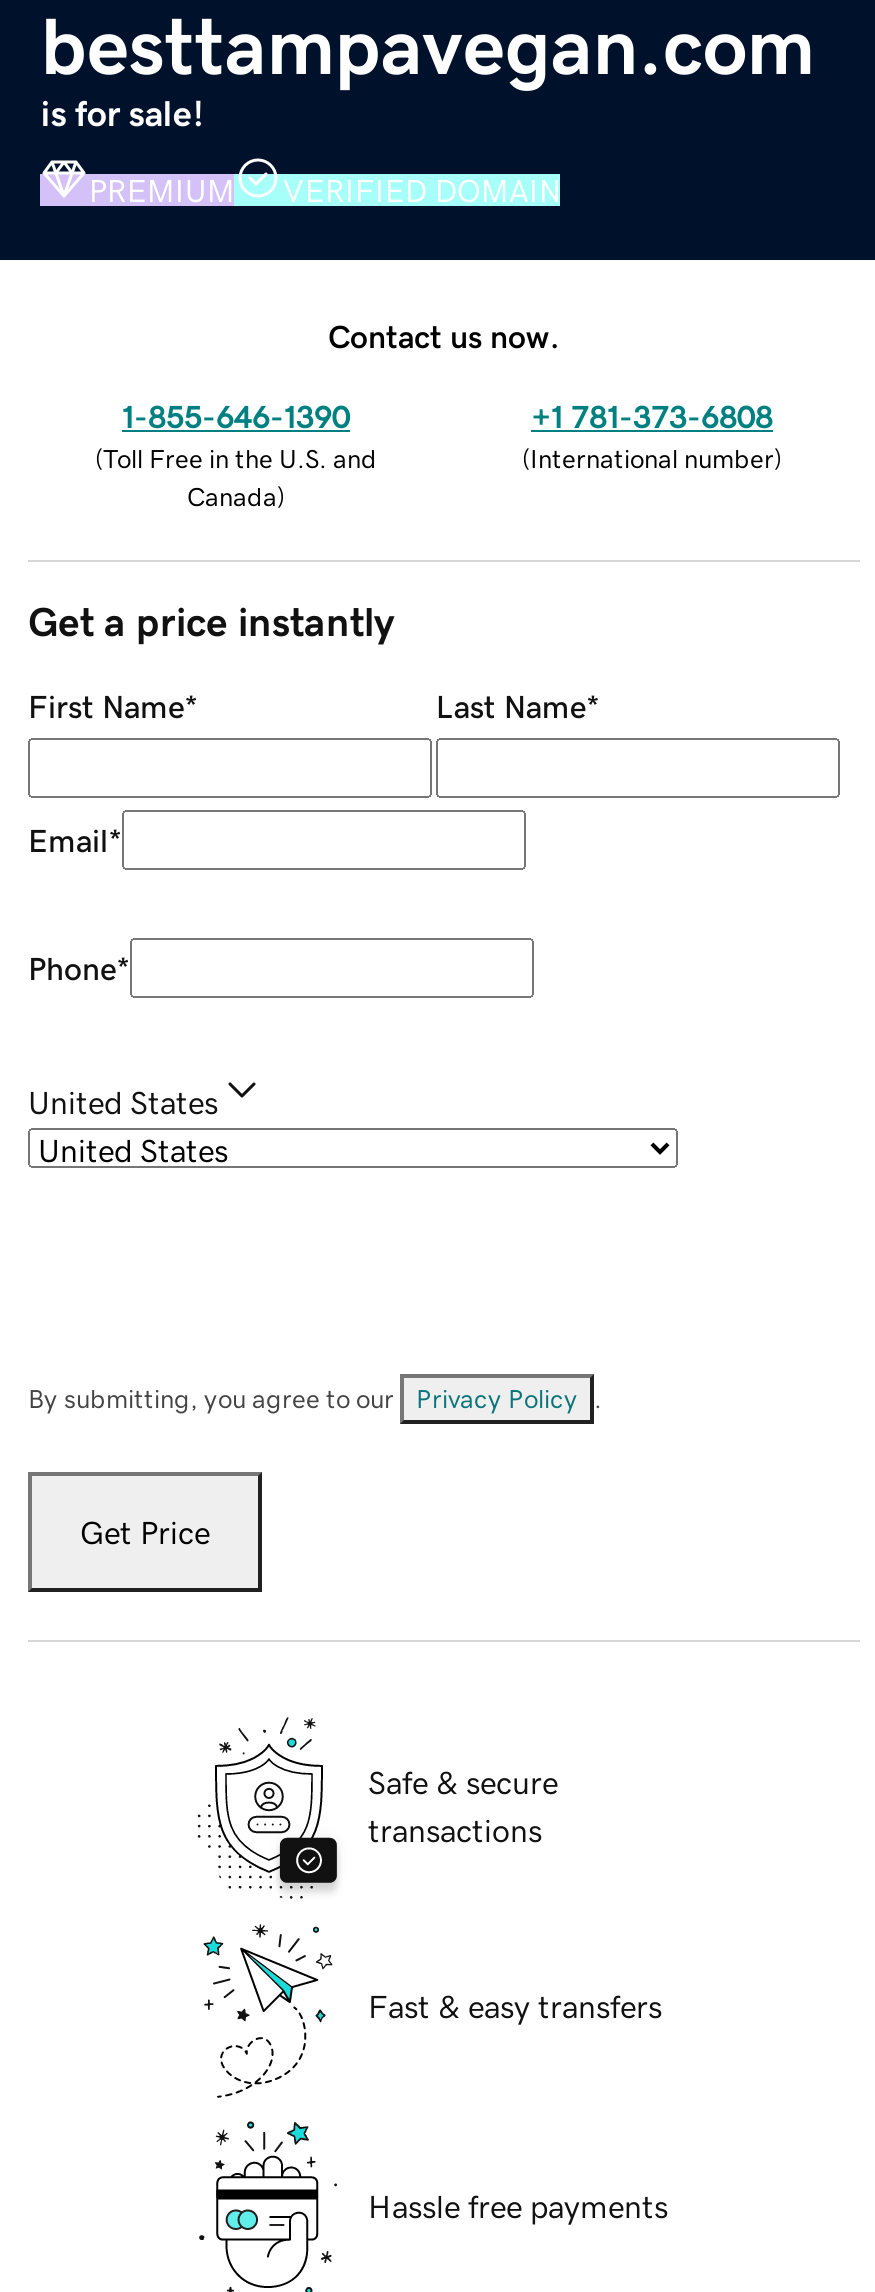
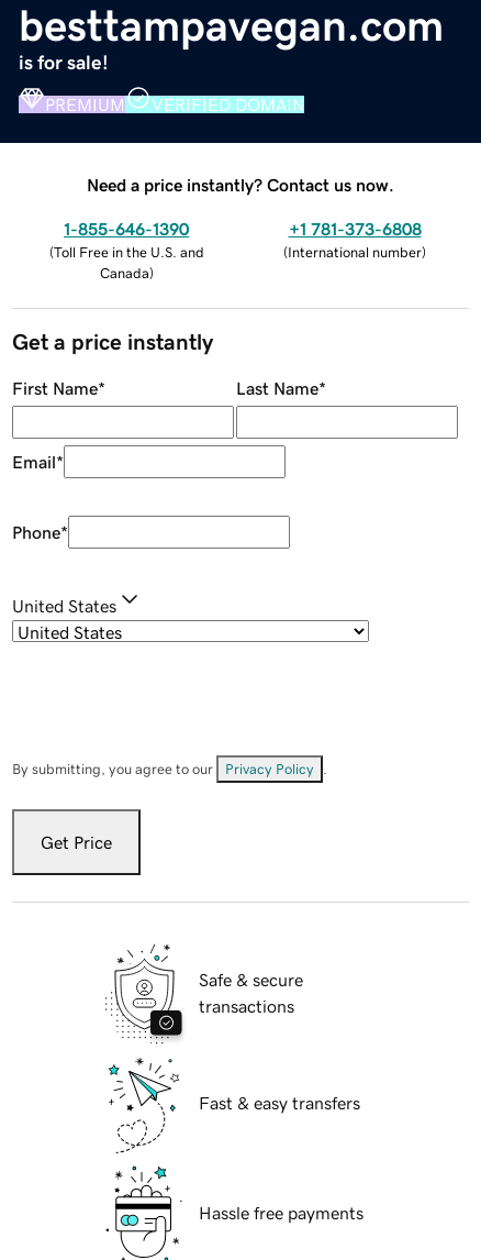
[328,319,560,351] Contact us now. -> [87,175,394,193] Need a price instantly? Contact us now.

